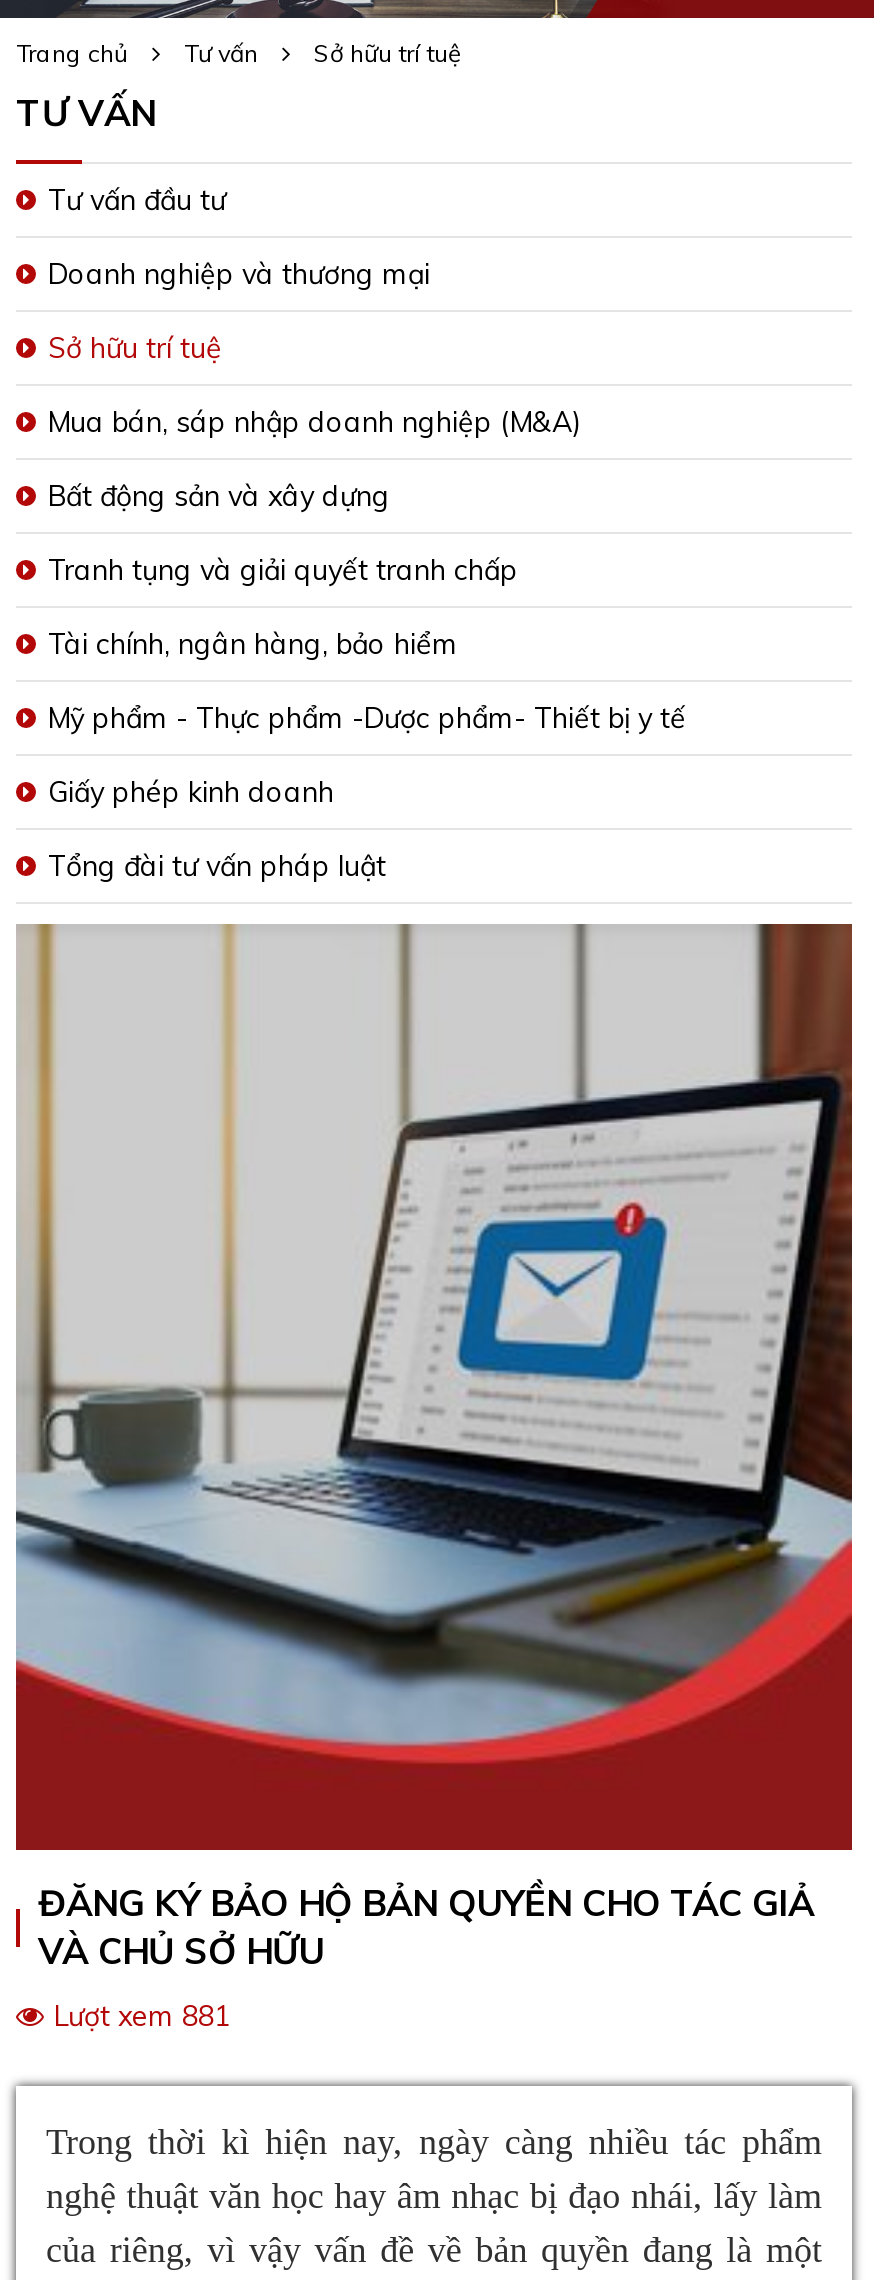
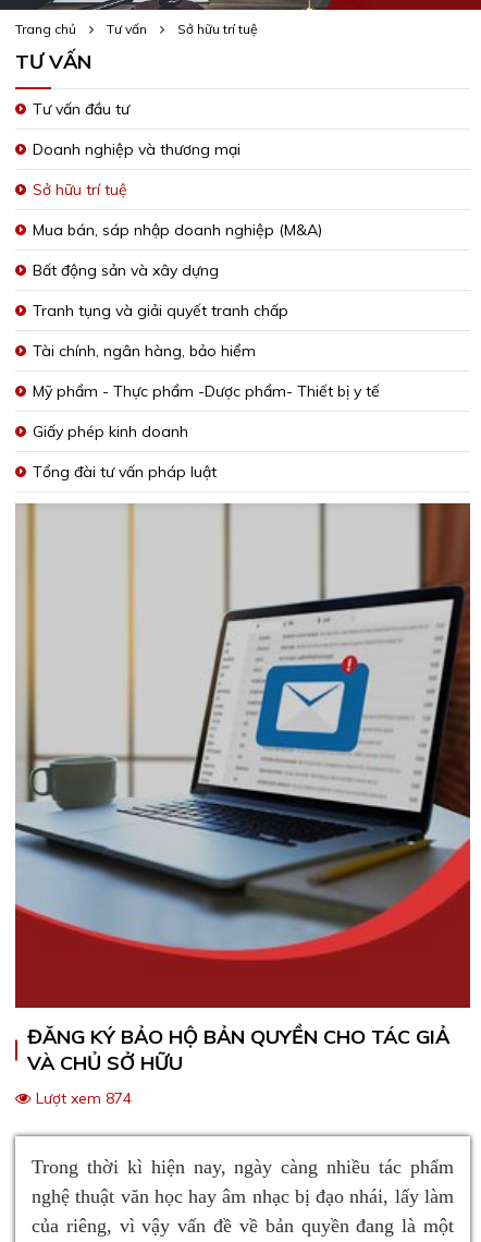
[54,1998,230,2034] Lượt xem 881 -> [36,1088,132,1108] Lượt xem 874

